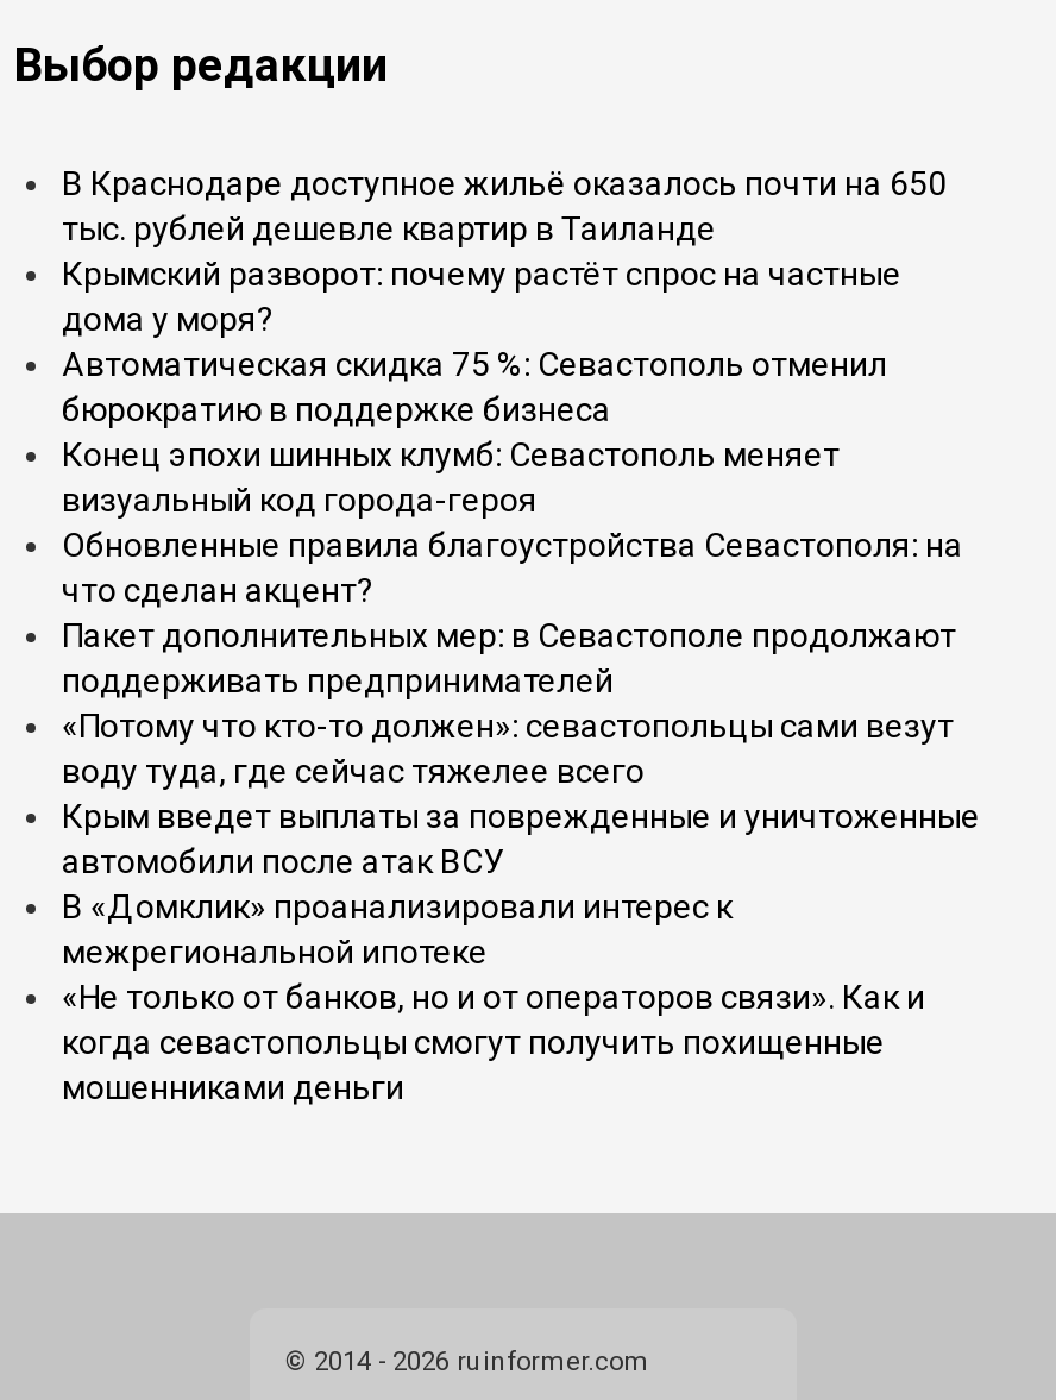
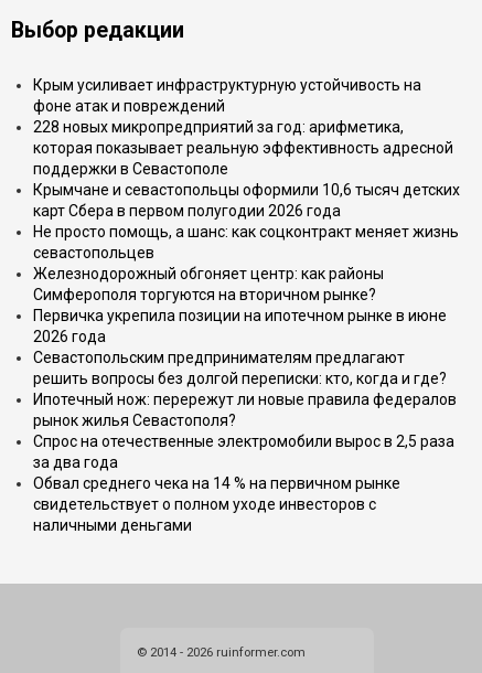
[62,164,980,1106] В Краснодаре доступное жильё оказалось почти на 650 | тыс. рублей дешевле квартир в Таиланде | Крымский разворот: почему растёт спрос на частные | дома у моря? | Автоматическая скидка 75 %: Севастополь отменил | бюрократию в поддержке бизнеса | Конец эпохи шинных клумб: Севастополь меняет | визуальный код города-героя | Обновленные правила благоустройства Севастополя: на | что сделан акцент? | Пакет дополнительных мер: в Севастополе продолжают | поддерживать предпринимателей | «Потому что кто-то должен»: севастопольцы сами везут | воду туда, где сейчас тяжелее всего | Крым введет выплаты за поврежденные и уничтоженные | автомобили после атак ВСУ | В «Домклик» проанализировали интерес к | межрегиональной ипотеке | «Не только от банков, но и от операторов связи». Как и | когда севастопольцы смогут получить похищенные | мошенниками деньги -> [33,76,460,534] Крым усиливает инфраструктурную устойчивость на | фоне атак и повреждений | 228 новых микропредприятий за год: арифметика, | которая показывает реальную эффективность адресной | поддержки в Севастополе | Крымчане и севастопольцы оформили 10,6 тысяч детских | карт Сбера в первом полугодии 2026 года | Не просто помощь, а шанс: как соцконтракт меняет жизнь | севастопольцев | Железнодорожный обгоняет центр: как районы | Симферополя торгуются на вторичном рынке? | Первичка укрепила позиции на ипотечном рынке в июне | 2026 года | Севастопольским предпринимателям предлагают | решить вопросы без долгой переписки: кто, когда и где? | Ипотечный нож: перережут ли новые правила федералов | рынок жилья Севастополя? | Cпрос на отечественные электромобили вырос в 2,5 раза | за два года | Обвал среднего чека на 14 % на первичном рынке | свидетельствует о полном уходе инвесторов с | наличными деньгами

